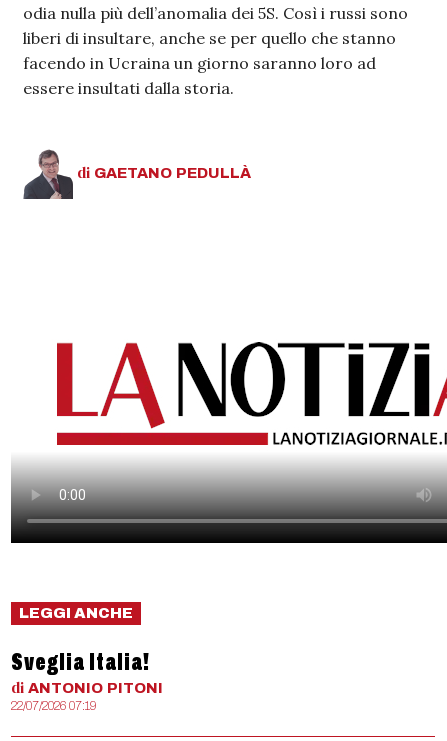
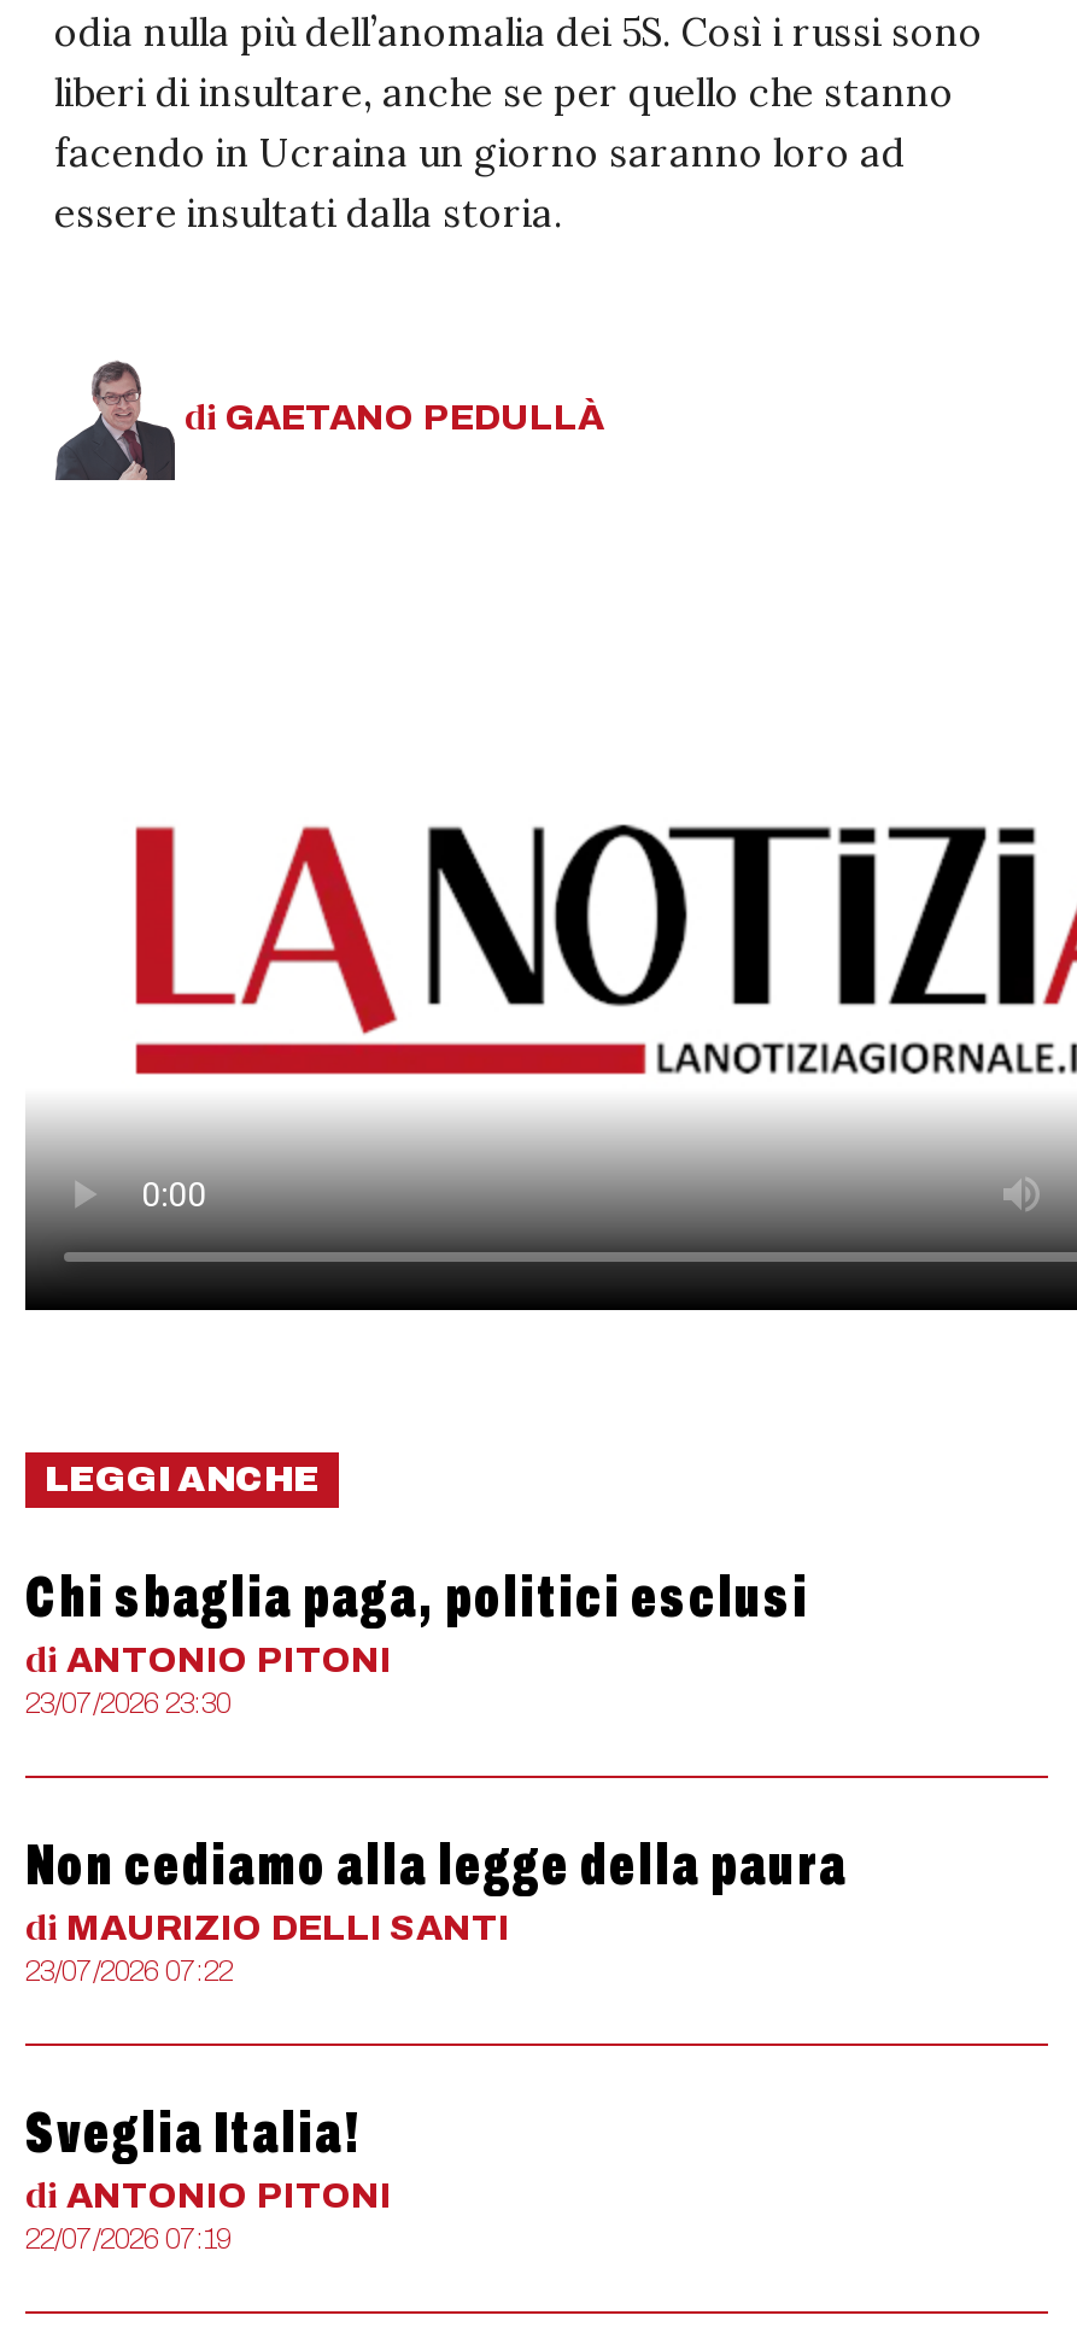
none -> [25,1566,848,1988] Chi sbaglia paga, politici esclusi | di ANTONIO PITONI | 23/07/2026 23:30 | Non cediamo alla legge della paura | di MAURIZIO DELLI SANTI | 23/07/2026 07:22

